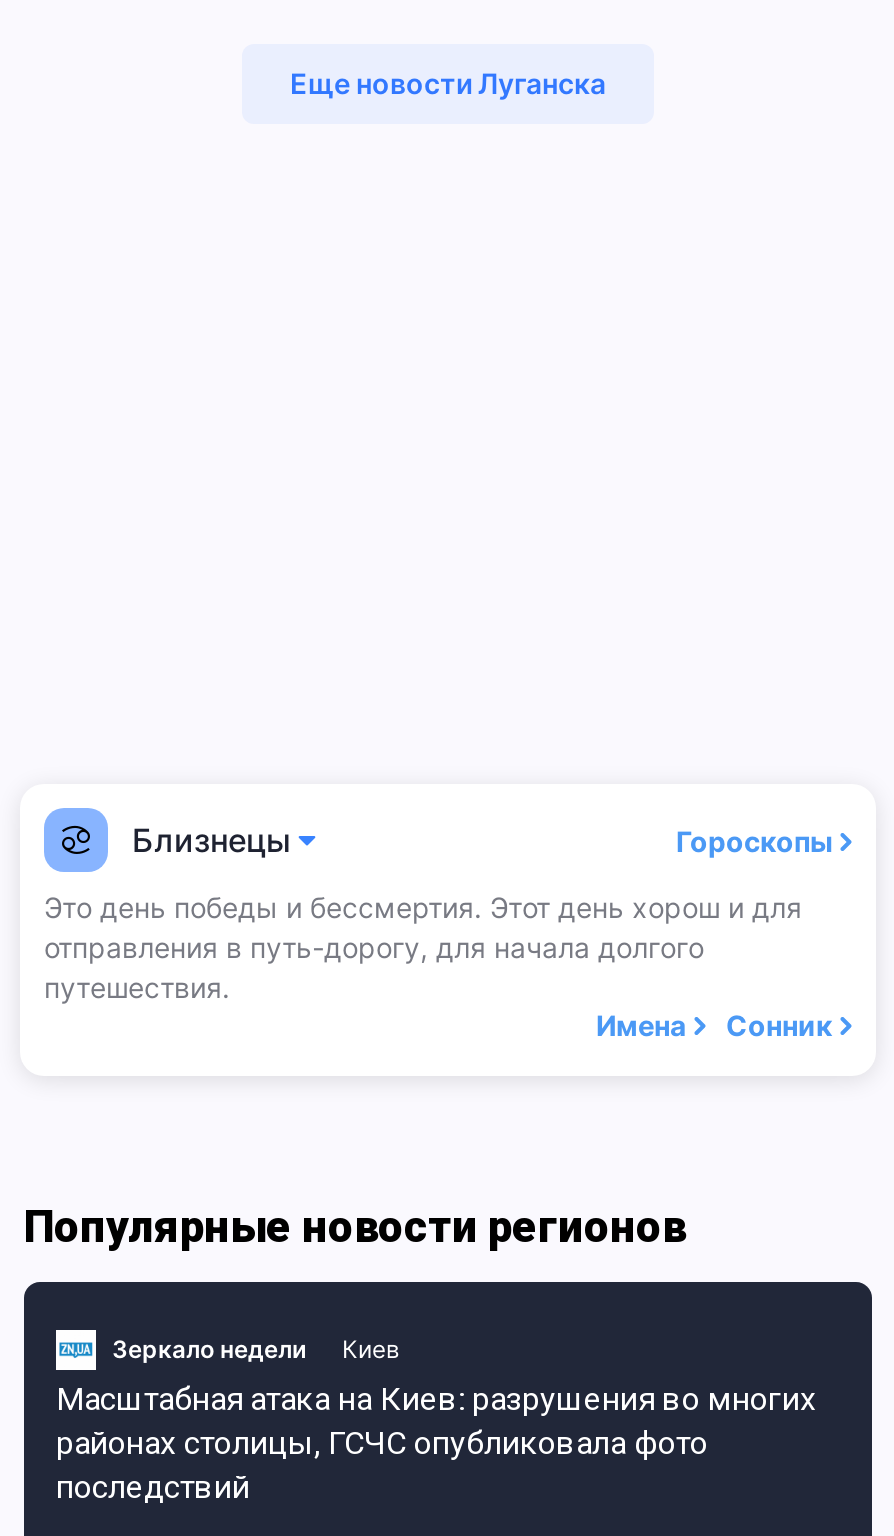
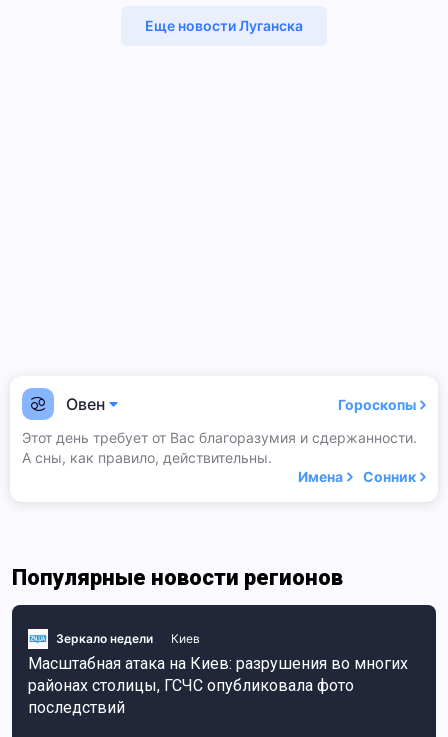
[132,820,290,860] Близнецы -> [66,394,105,414] Овен
[44,890,802,1004] Это день победы и бессмертия. Этот день хорош и для | отправления в путь-дорогу, для начала долгого | путешествия. -> [22,429,417,466] Этот день требует от Вас благоразумия и сдержанности. | А сны, как правило, действительны.

